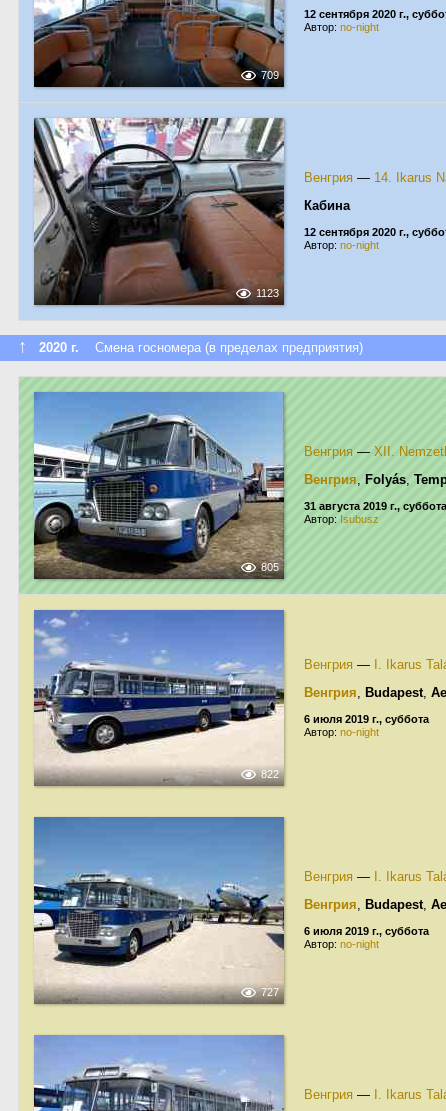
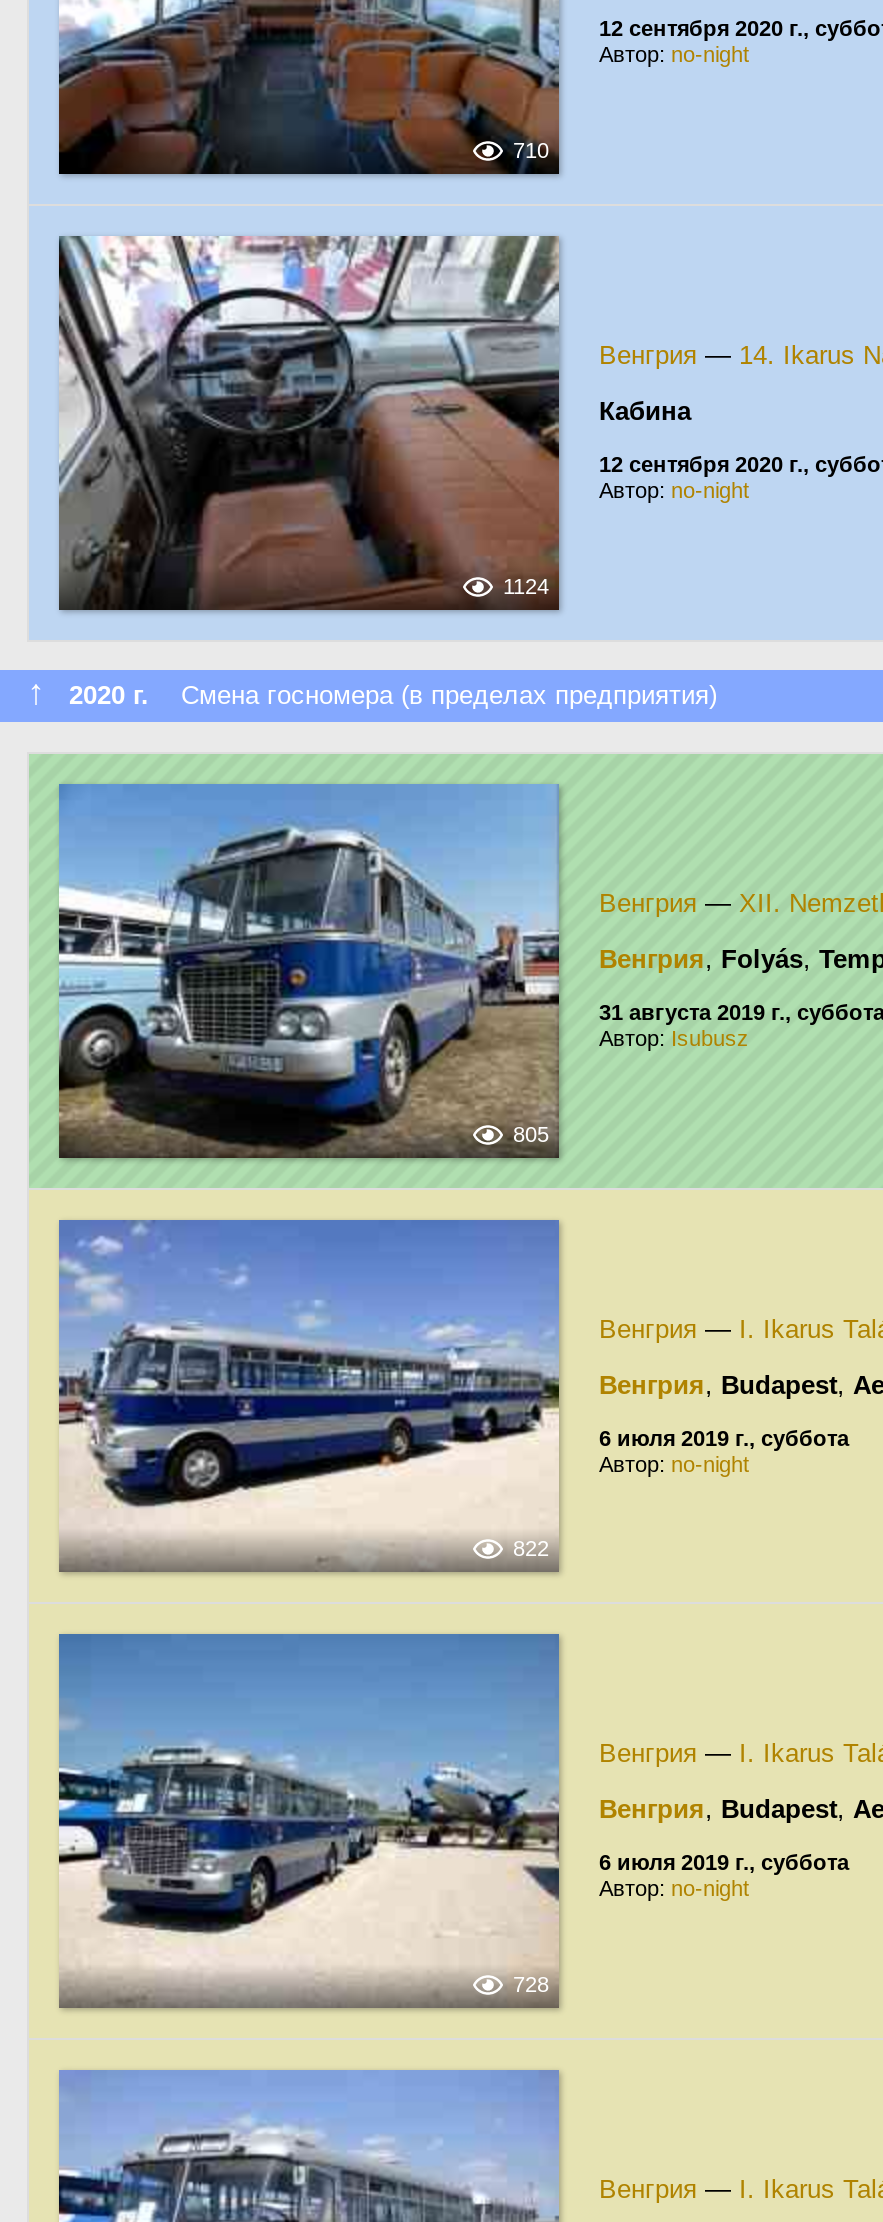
[261,69,279,81] 709 -> [513,138,549,162] 710
[256,287,279,299] 1123 -> [503,574,549,598] 1124
[261,986,279,998] 727 -> [513,1972,549,1996] 728

